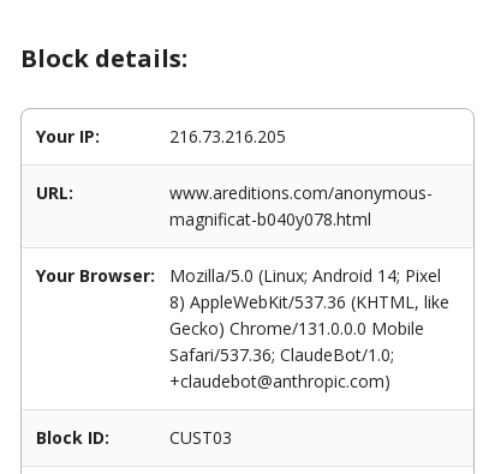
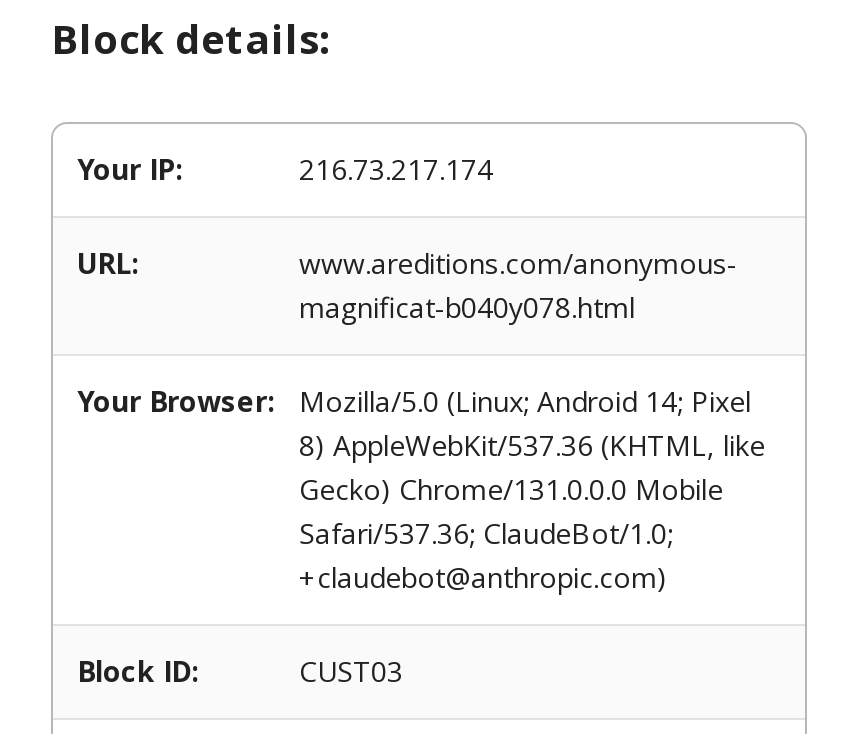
[169,125,286,148] 216.73.216.205 -> [299,150,493,188] 216.73.217.174

